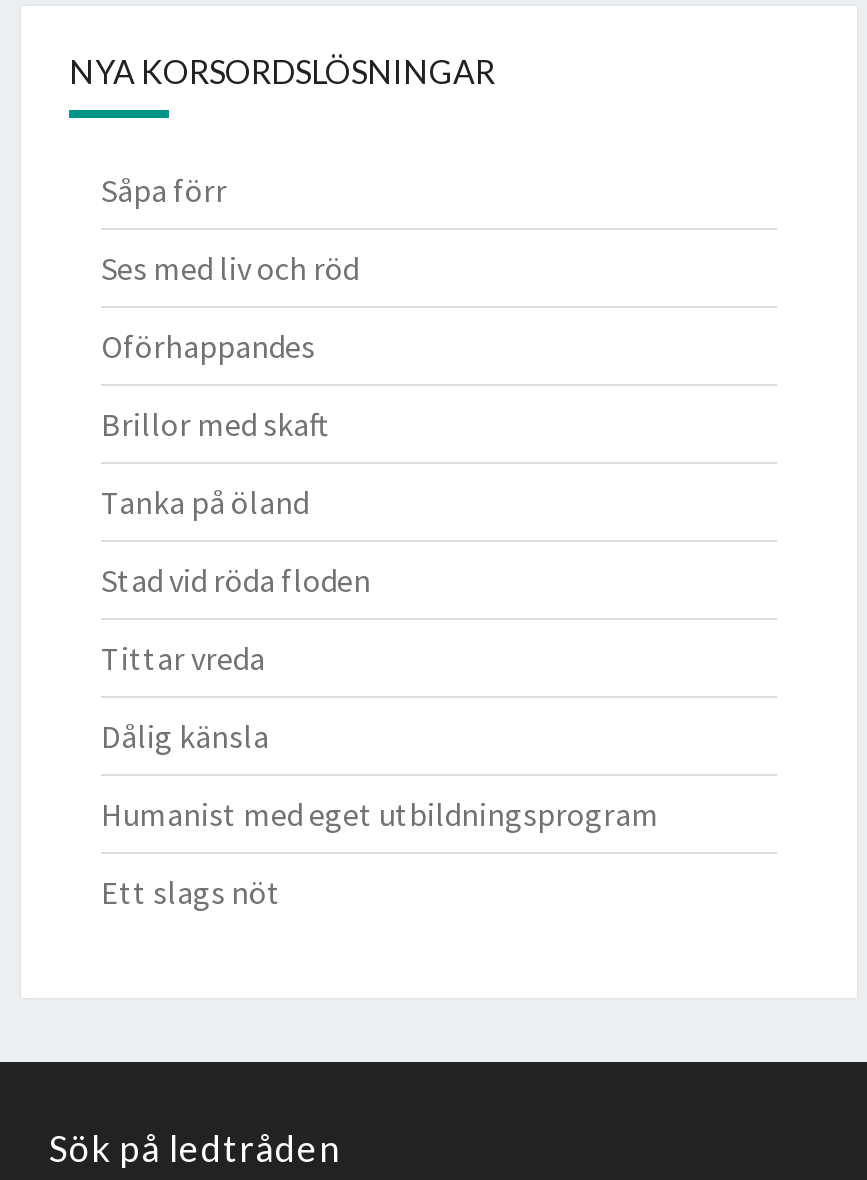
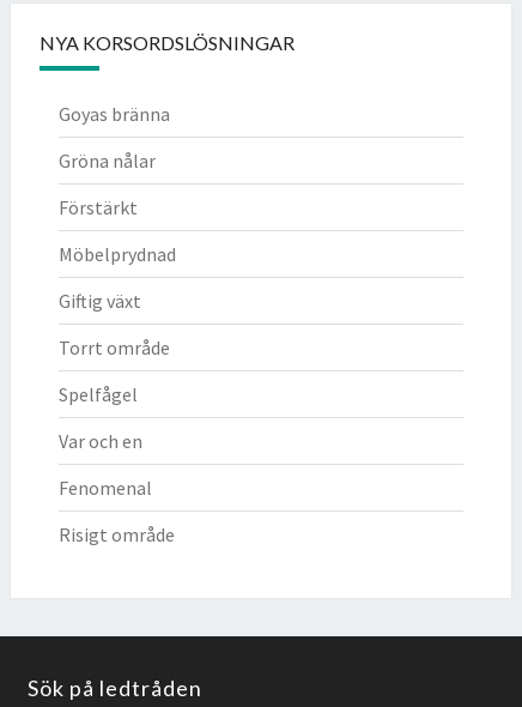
[101,170,227,210] Såpa förr -> [59,102,170,126] Goyas bränna
[101,248,359,288] Ses med liv och röd -> [59,149,156,173] Gröna nålar
[101,326,315,366] Oförhappandes -> [59,195,138,219] Förstärkt
[101,404,329,444] Brillor med skaft -> [59,242,176,266] Möbelprydnad
[101,482,309,522] Tanka på öland -> [59,289,141,313] Giftig växt
[101,560,371,600] Stad vid röda floden -> [59,336,170,359] Torrt område
[101,638,265,678] Tittar vreda -> [59,382,138,406] Spelfågel
[101,716,269,756] Dålig känsla -> [59,429,142,453] Var och en
[101,794,659,834] Humanist med eget utbildningsprogram -> [59,476,152,500] Fenomenal
[101,872,281,912] Ett slags nöt -> [59,522,175,546] Risigt område

